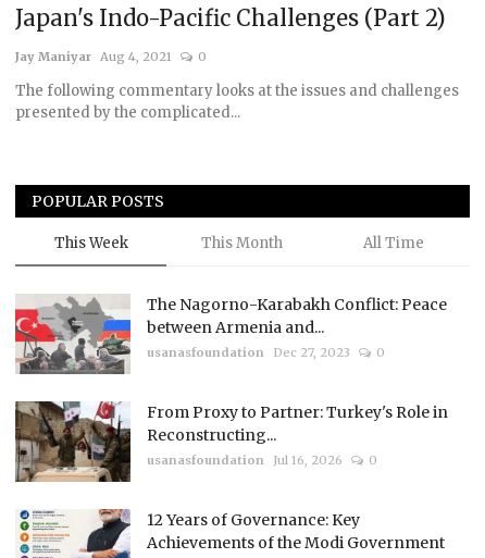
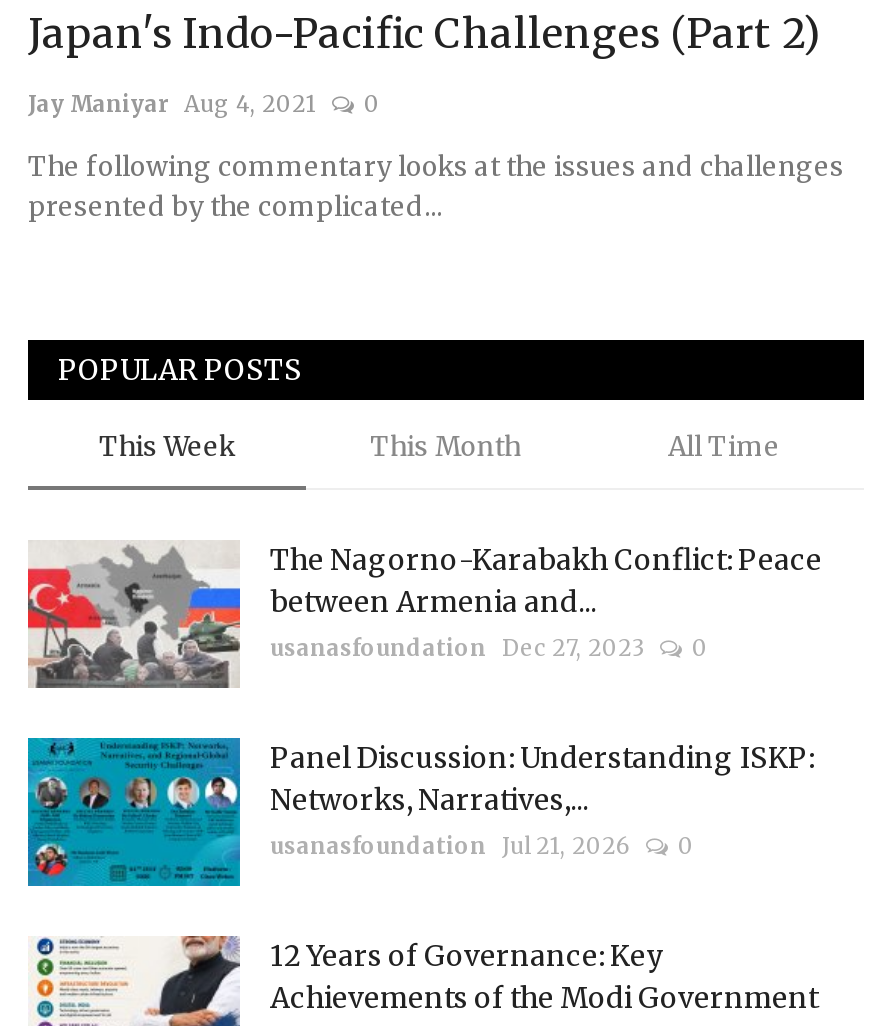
[14,400,448,483] [image] | From Proxy to Partner: Turkey's Role in | Reconstructing... | usanasfoundation Jul 16, 2026 -> [26,736,814,888] [image] | Panel Discussion: Understanding ISKP: | Networks, Narratives,... | usanasfoundation Jul 21, 2026

